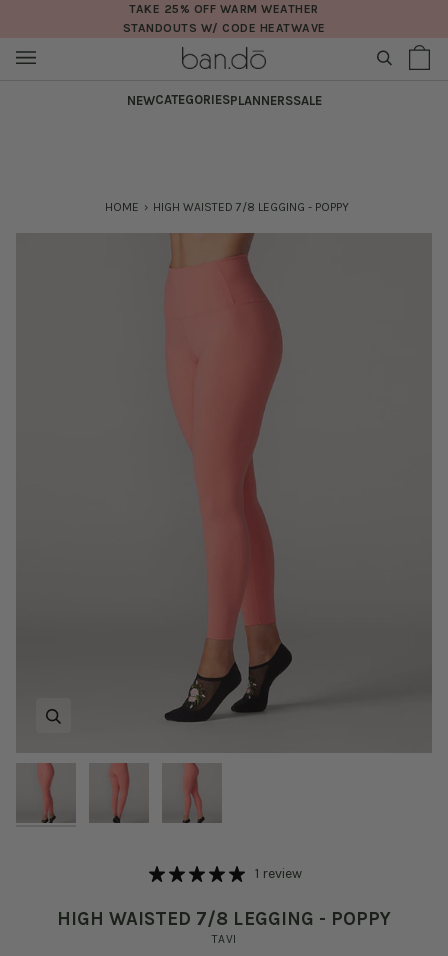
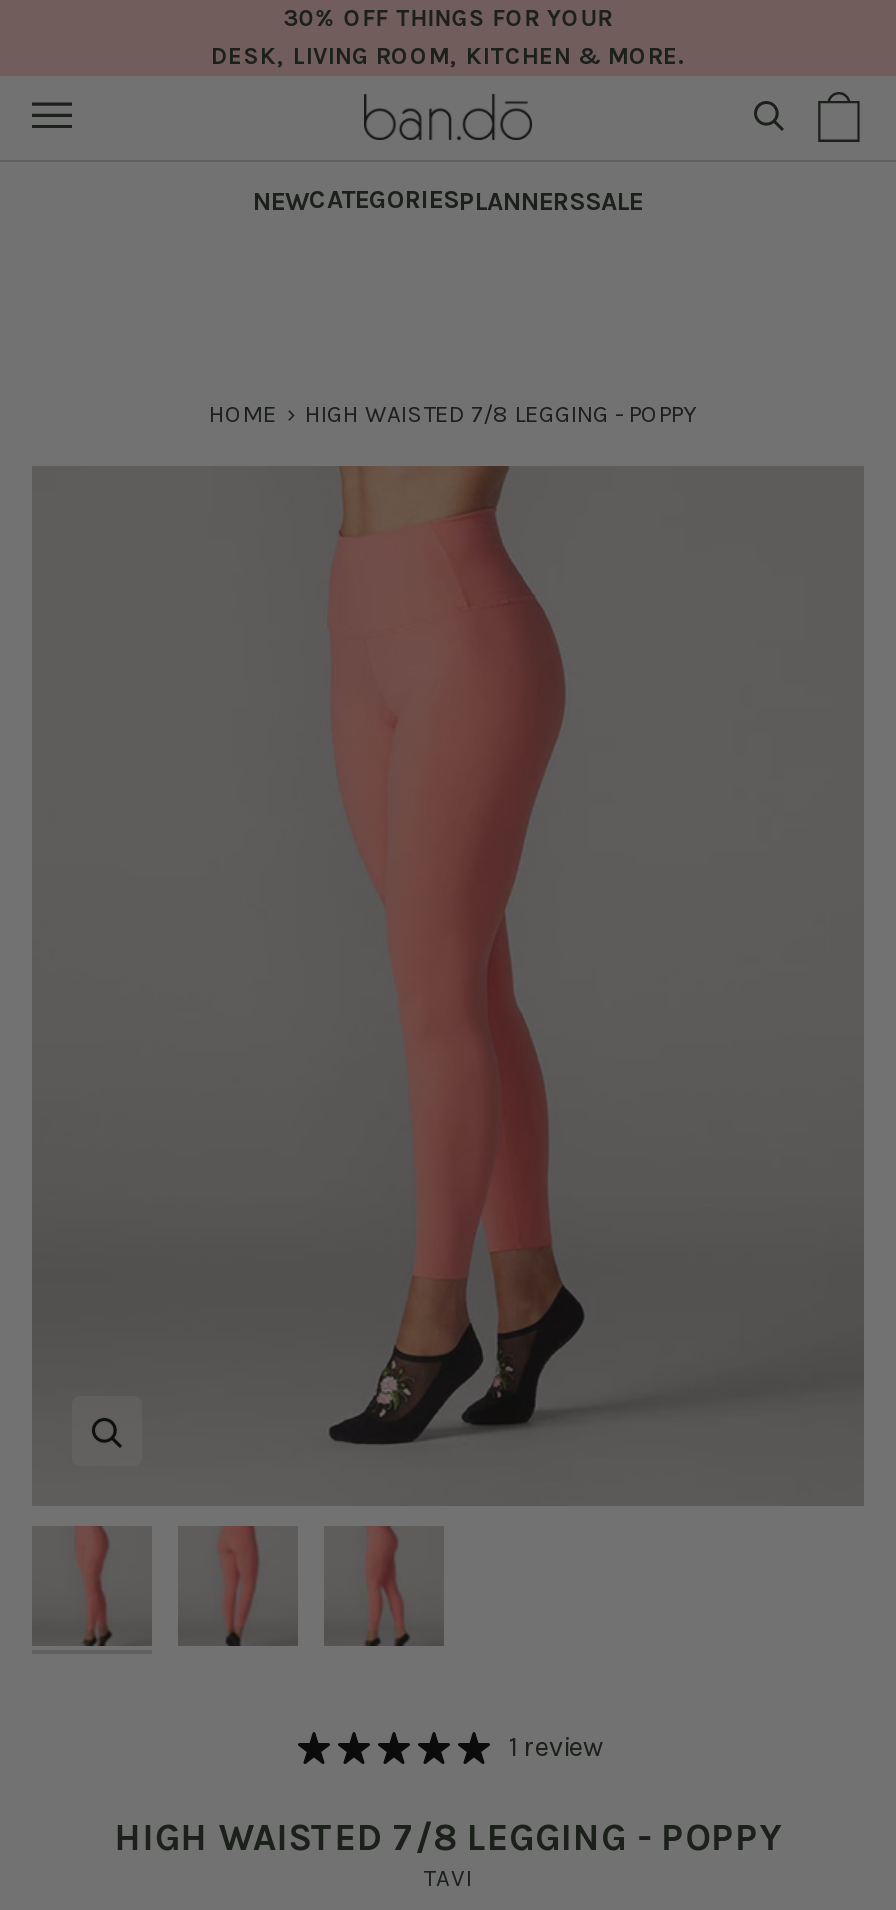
[122,2,325,35] TAKE 25% OFF WARM WEATHER | STANDOUTS W/ CODE HEATWAVE -> [211,4,685,70] 30% OFF THINGS FOR YOUR | DESK, LIVING ROOM, KITCHEN & MORE.

